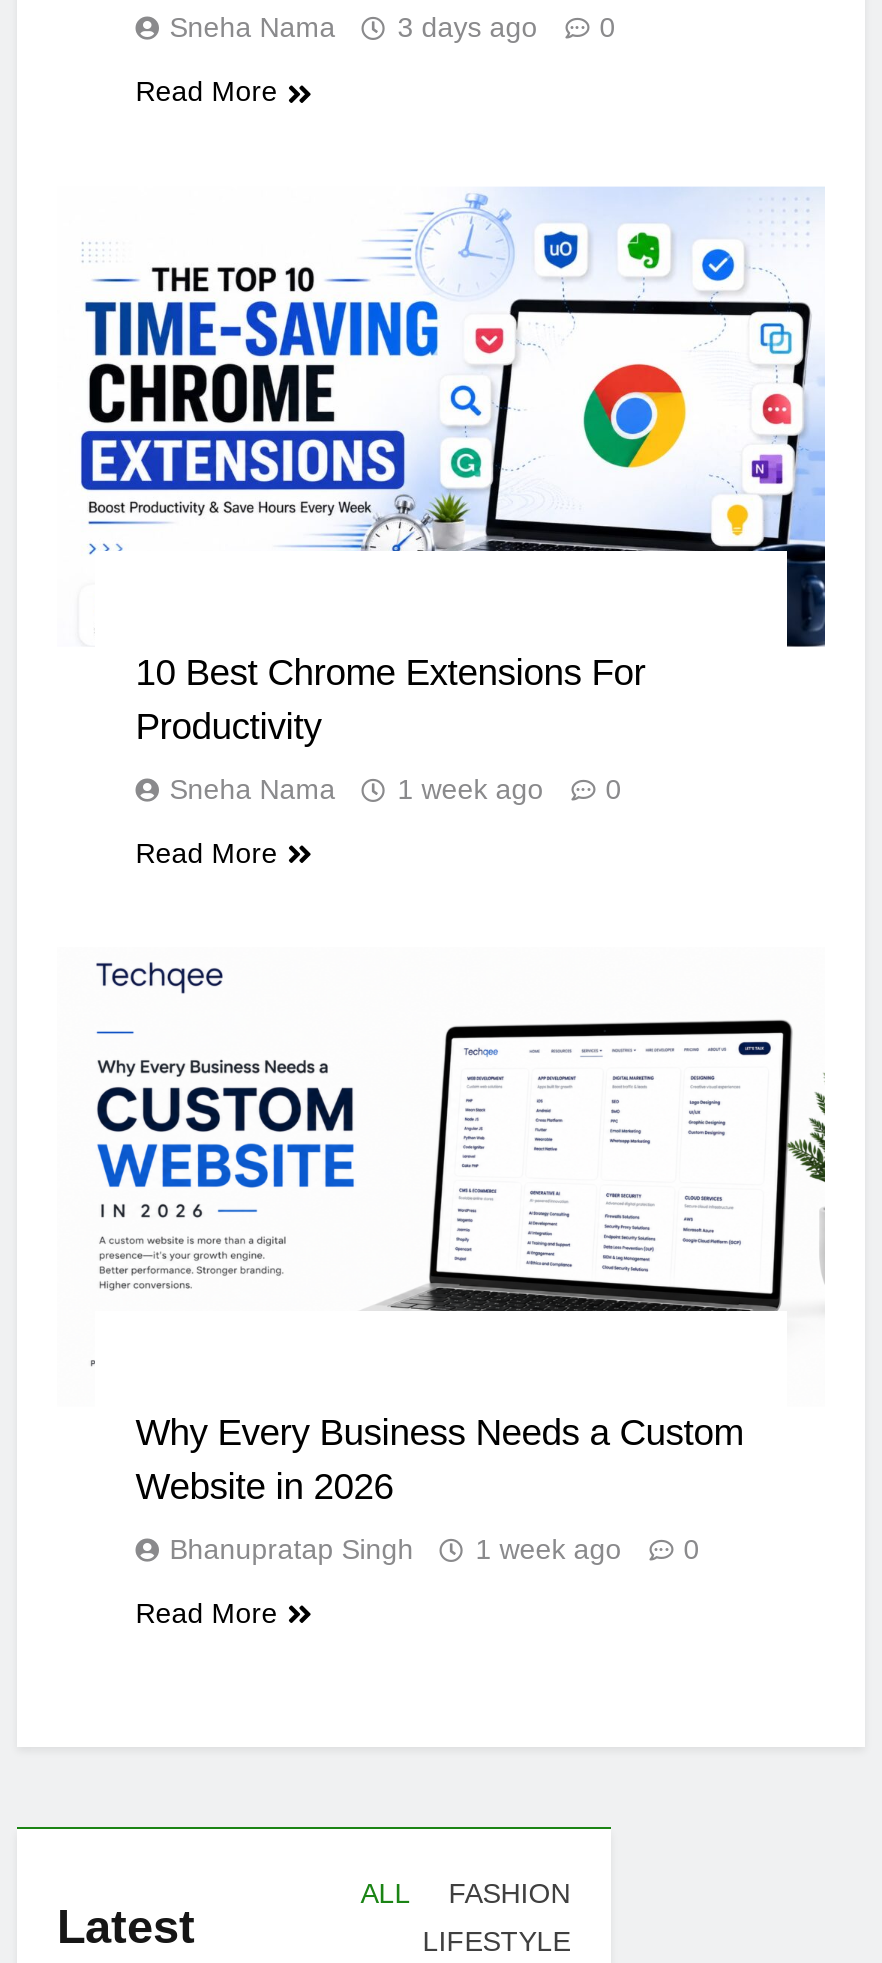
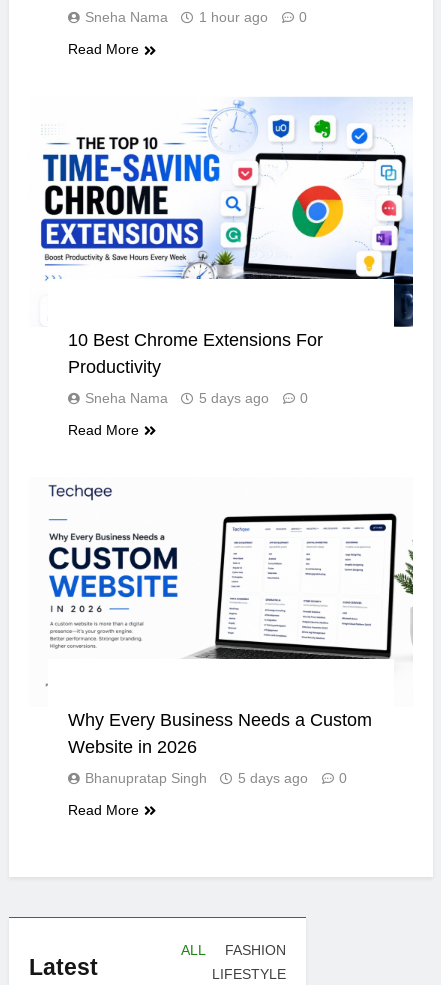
[169,12,615,44] Sneha Nama 3 days ago 0 -> [85,9,307,25] Sneha Nama 1 hour ago 0
[169,773,621,805] Sneha Nama 1 week ago 0 -> [85,390,308,406] Sneha Nama 5 days ago 0
[169,1533,699,1565] Bhanupratap Singh 1 week ago 0 -> [85,770,347,786] Bhanupratap Singh 5 days ago 0

